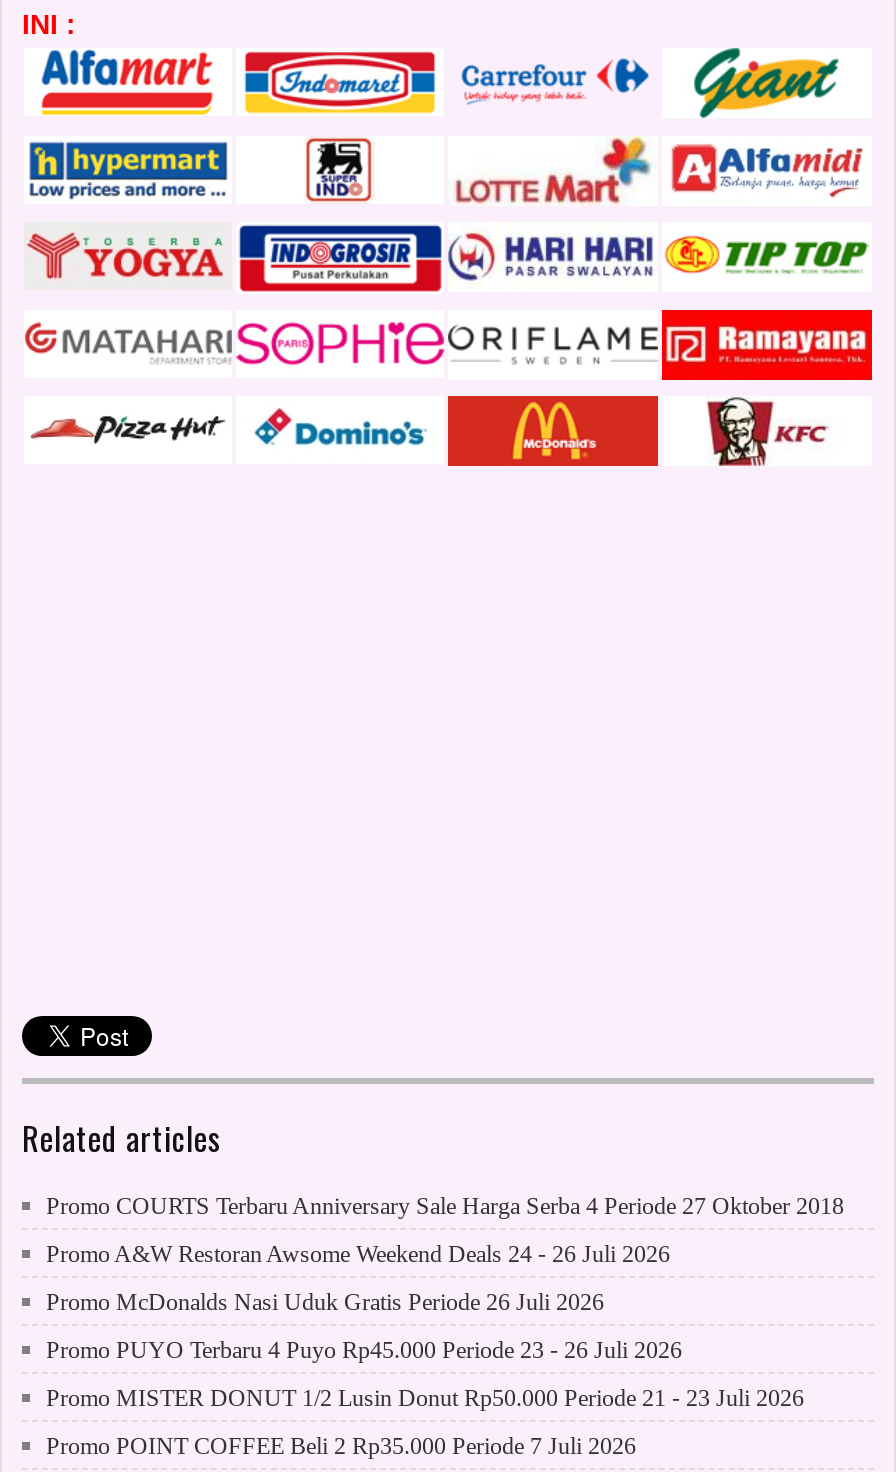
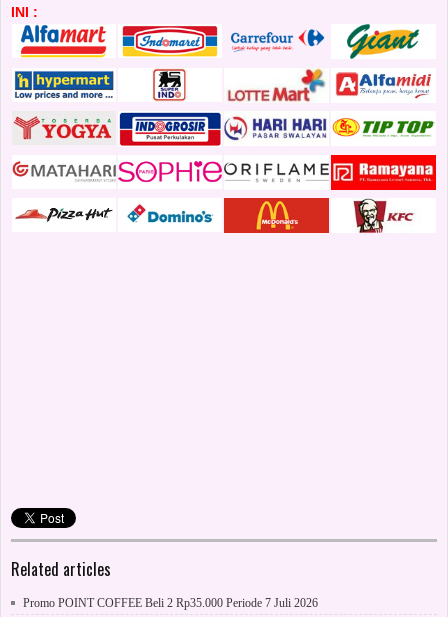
[46,1191,844,1411] Promo COURTS Terbaru Anniversary Sale Harga Serba 4 Periode 27 Oktober 2018 | Promo A&W Restoran Awsome Weekend Deals 24 - 26 Juli 2026 | Promo McDonalds Nasi Uduk Gratis Periode 26 Juli 2026 | Promo PUYO Terbaru 4 Puyo Rp45.000 Periode 23 - 26 Juli 2026 | Promo MISTER DONUT 1/2 Lusin Donut Rp50.000 Periode 21 - 23 Juli 2026 -> none

